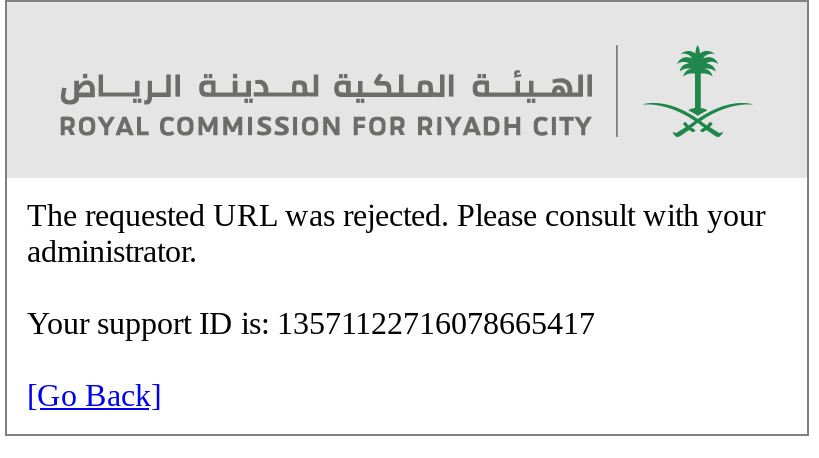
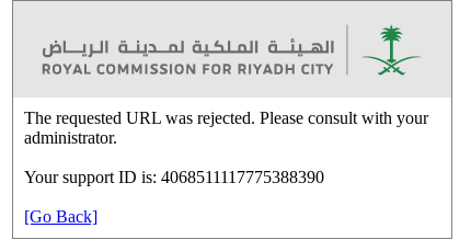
[27,305,595,339] Your support ID is: 13571122716078665417 -> [24,167,324,186] Your support ID is: 4068511117775388390

